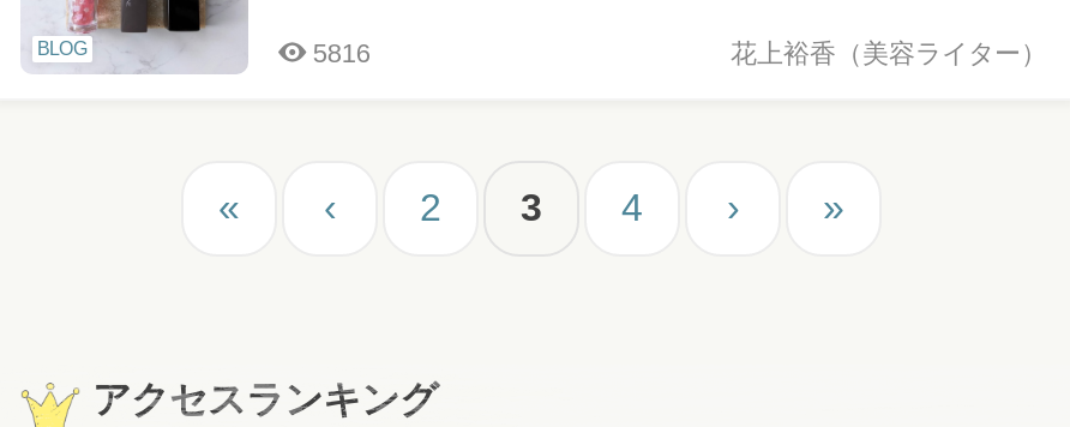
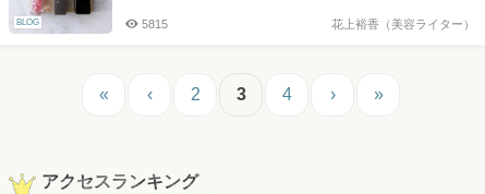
[313,39,370,68] 5816 -> [142,18,168,31] 5815

